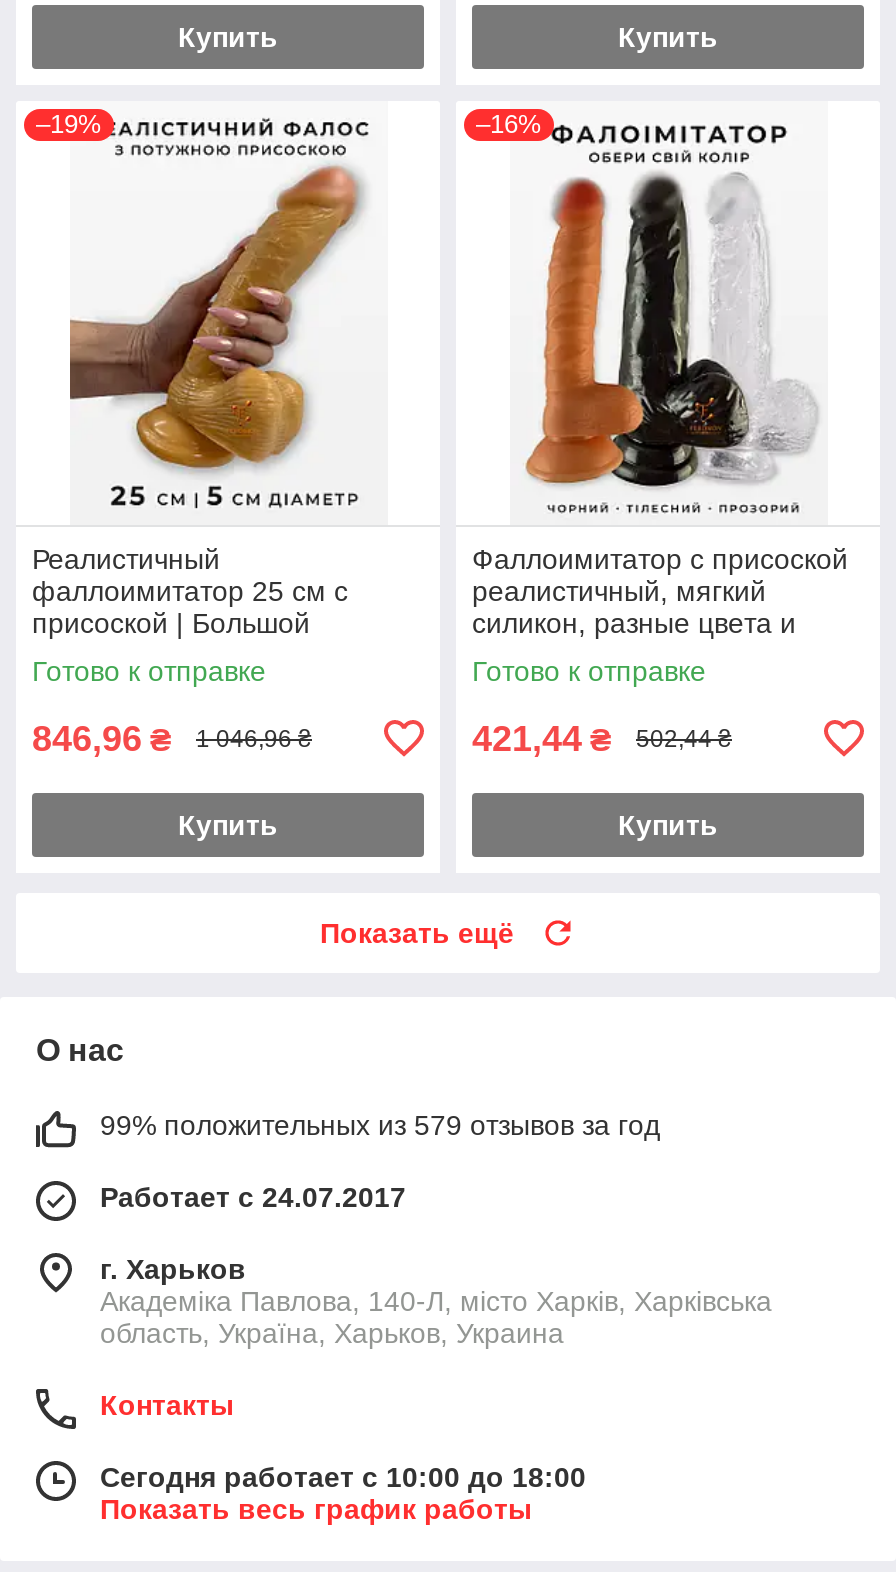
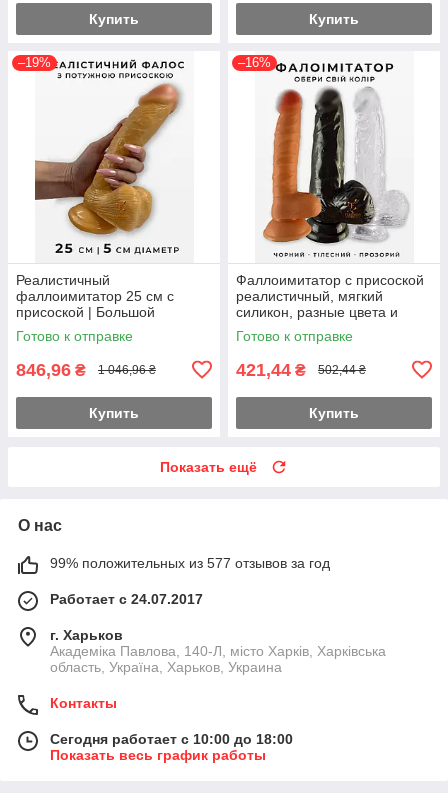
[100,1109,660,1141] 99% положительных из 579 отзывов за год -> [50,555,330,571] 99% положительных из 577 отзывов за год

